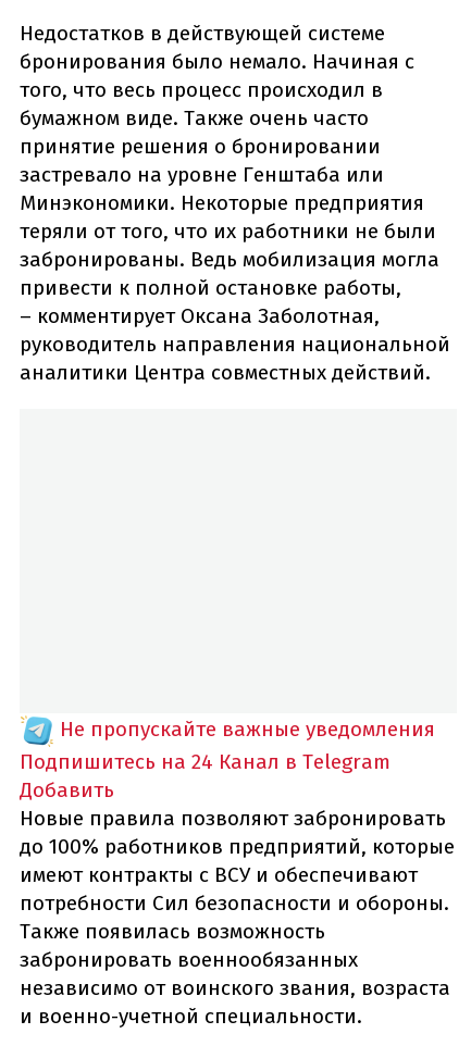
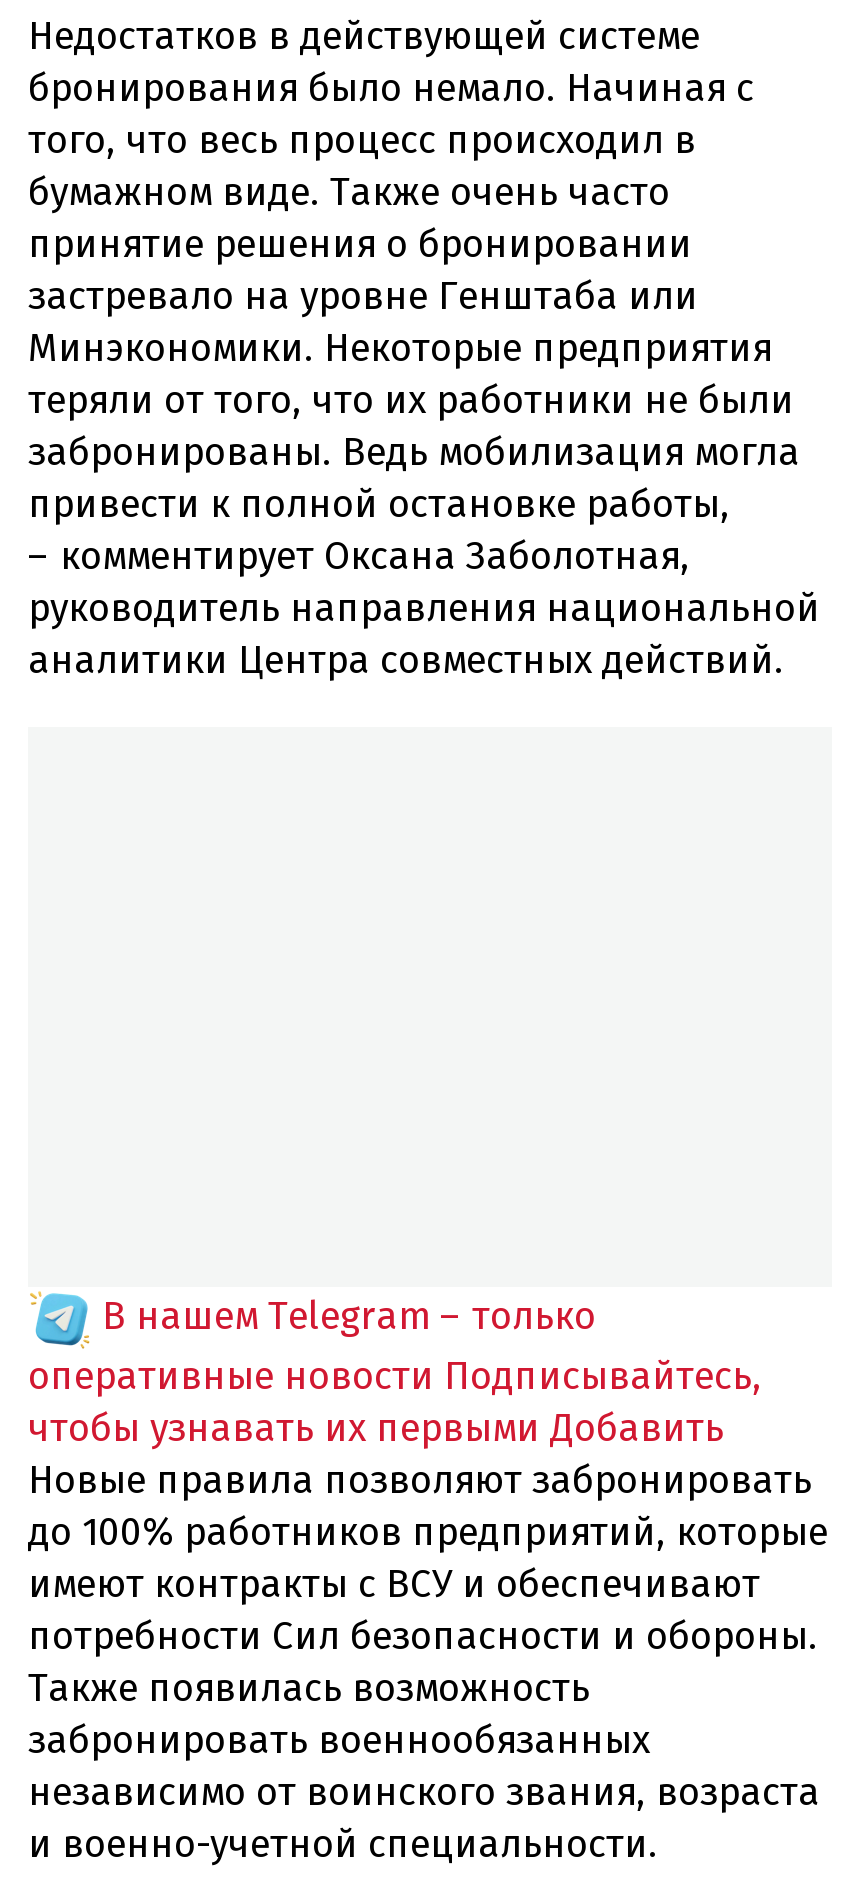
[20,716,435,802] Не пропускайте важные уведомления | Подпишитесь на 24 Канал в Telegram | Добавить -> [28,1292,762,1450] В нашем Telegram – только | оперативные новости Подписывайтесь, | чтобы узнавать их первыми Добавить

